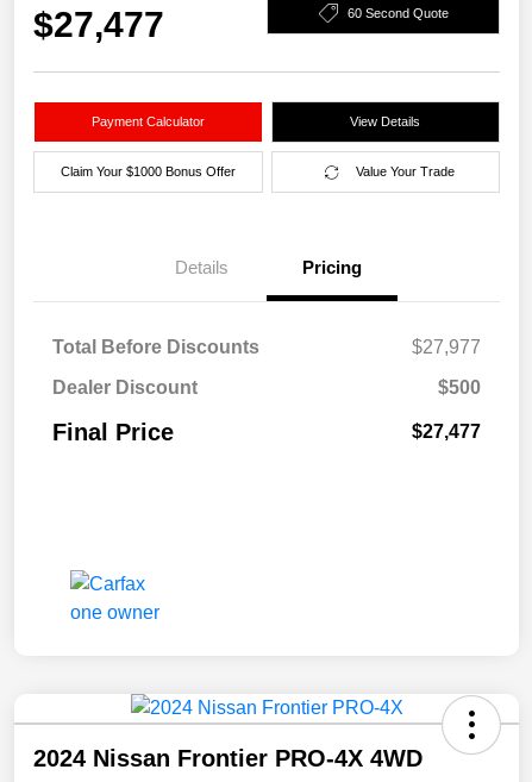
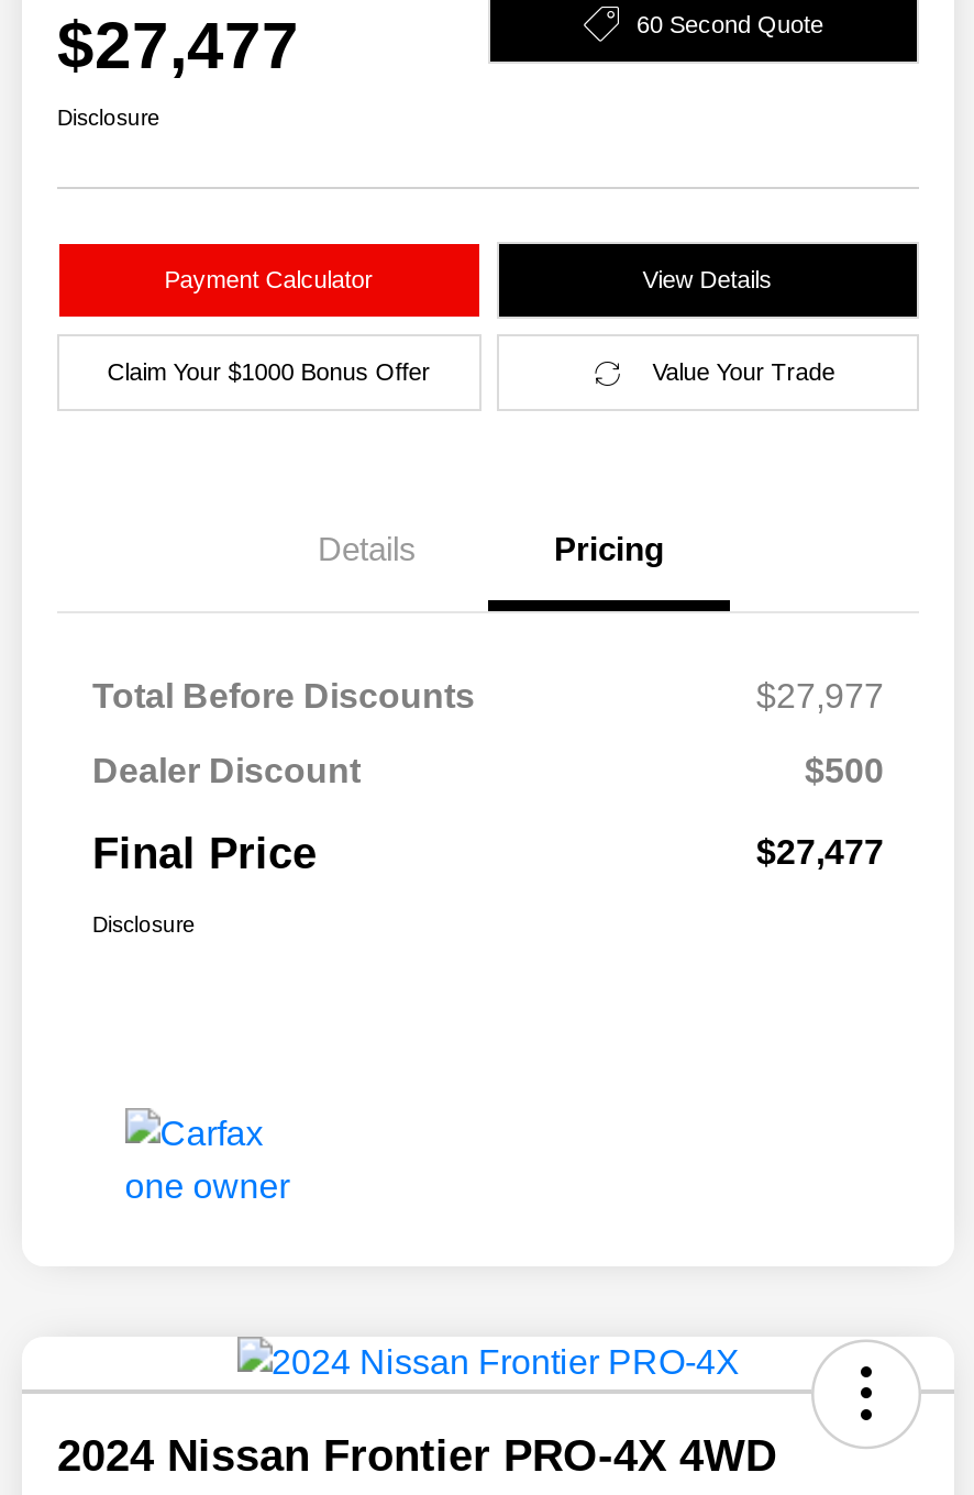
none -> [57,106,161,130] Disclosure
none -> [92,913,196,937] Disclosure

